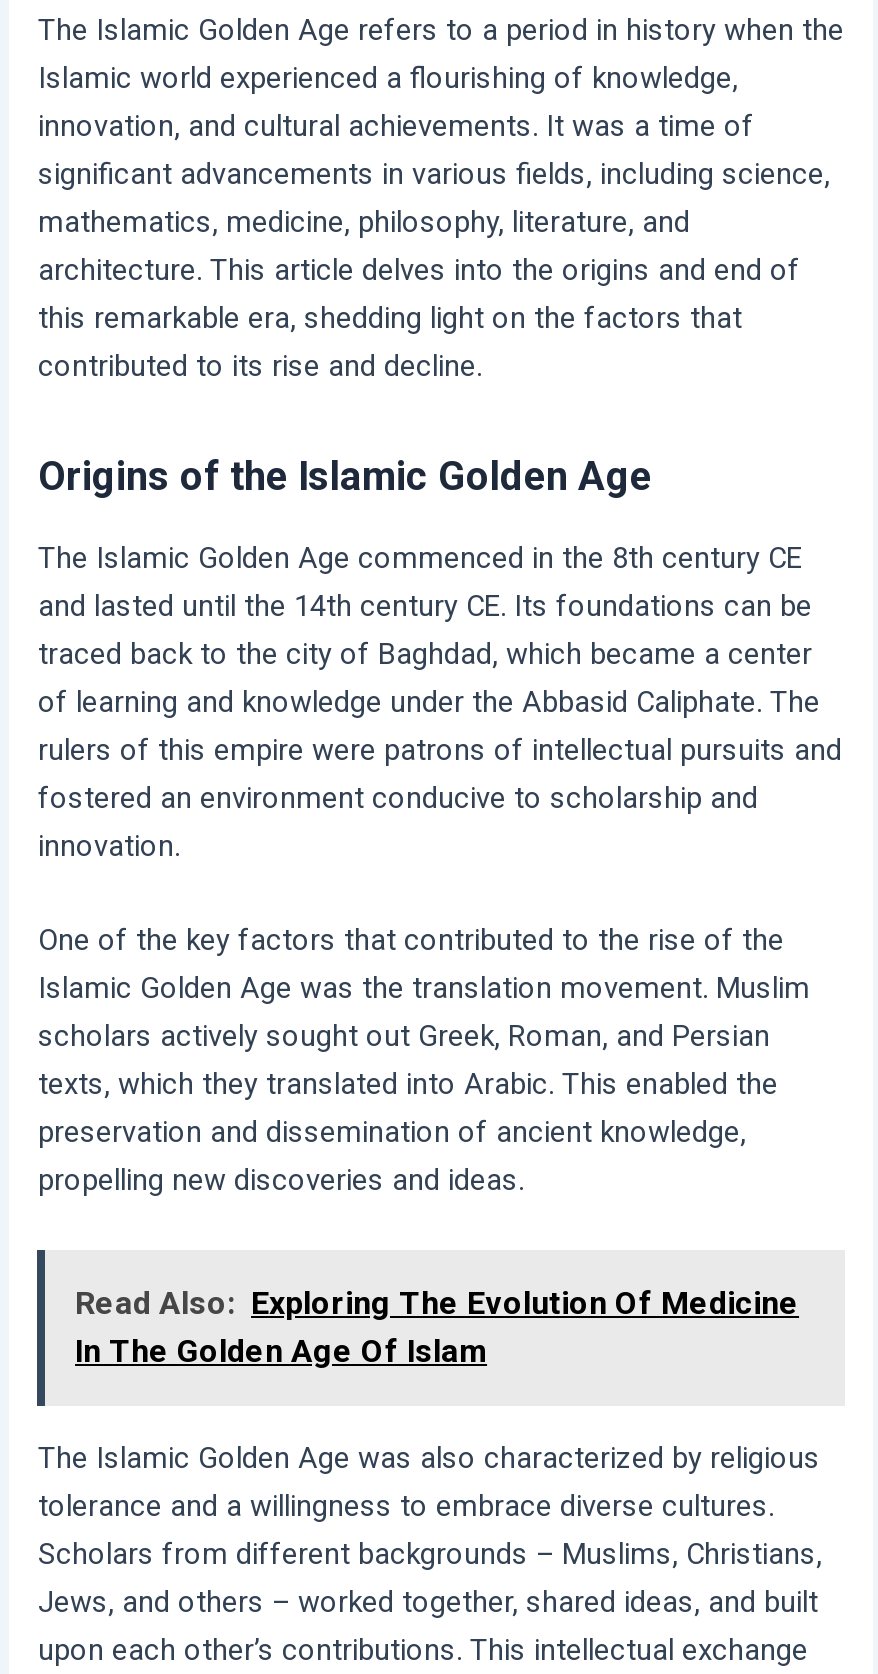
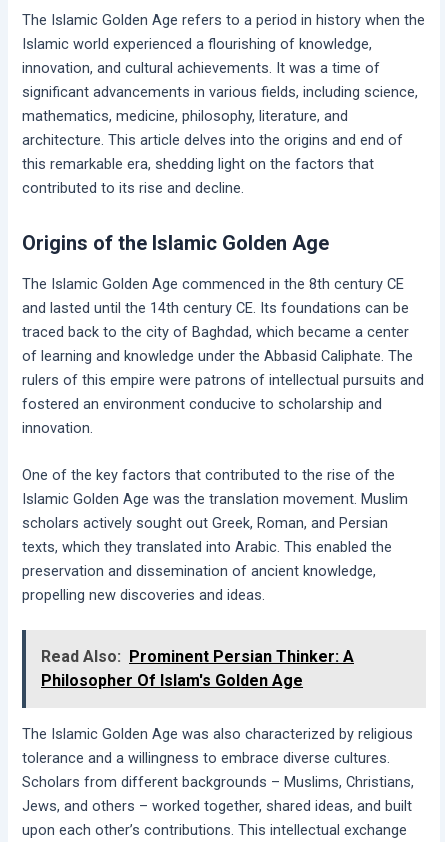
[75,1284,799,1370] Read Also: Exploring The Evolution Of Medicine | In The Golden Age Of Islam -> [41,647,354,690] Read Also: Prominent Persian Thinker: A | Philosopher Of Islam's Golden Age

